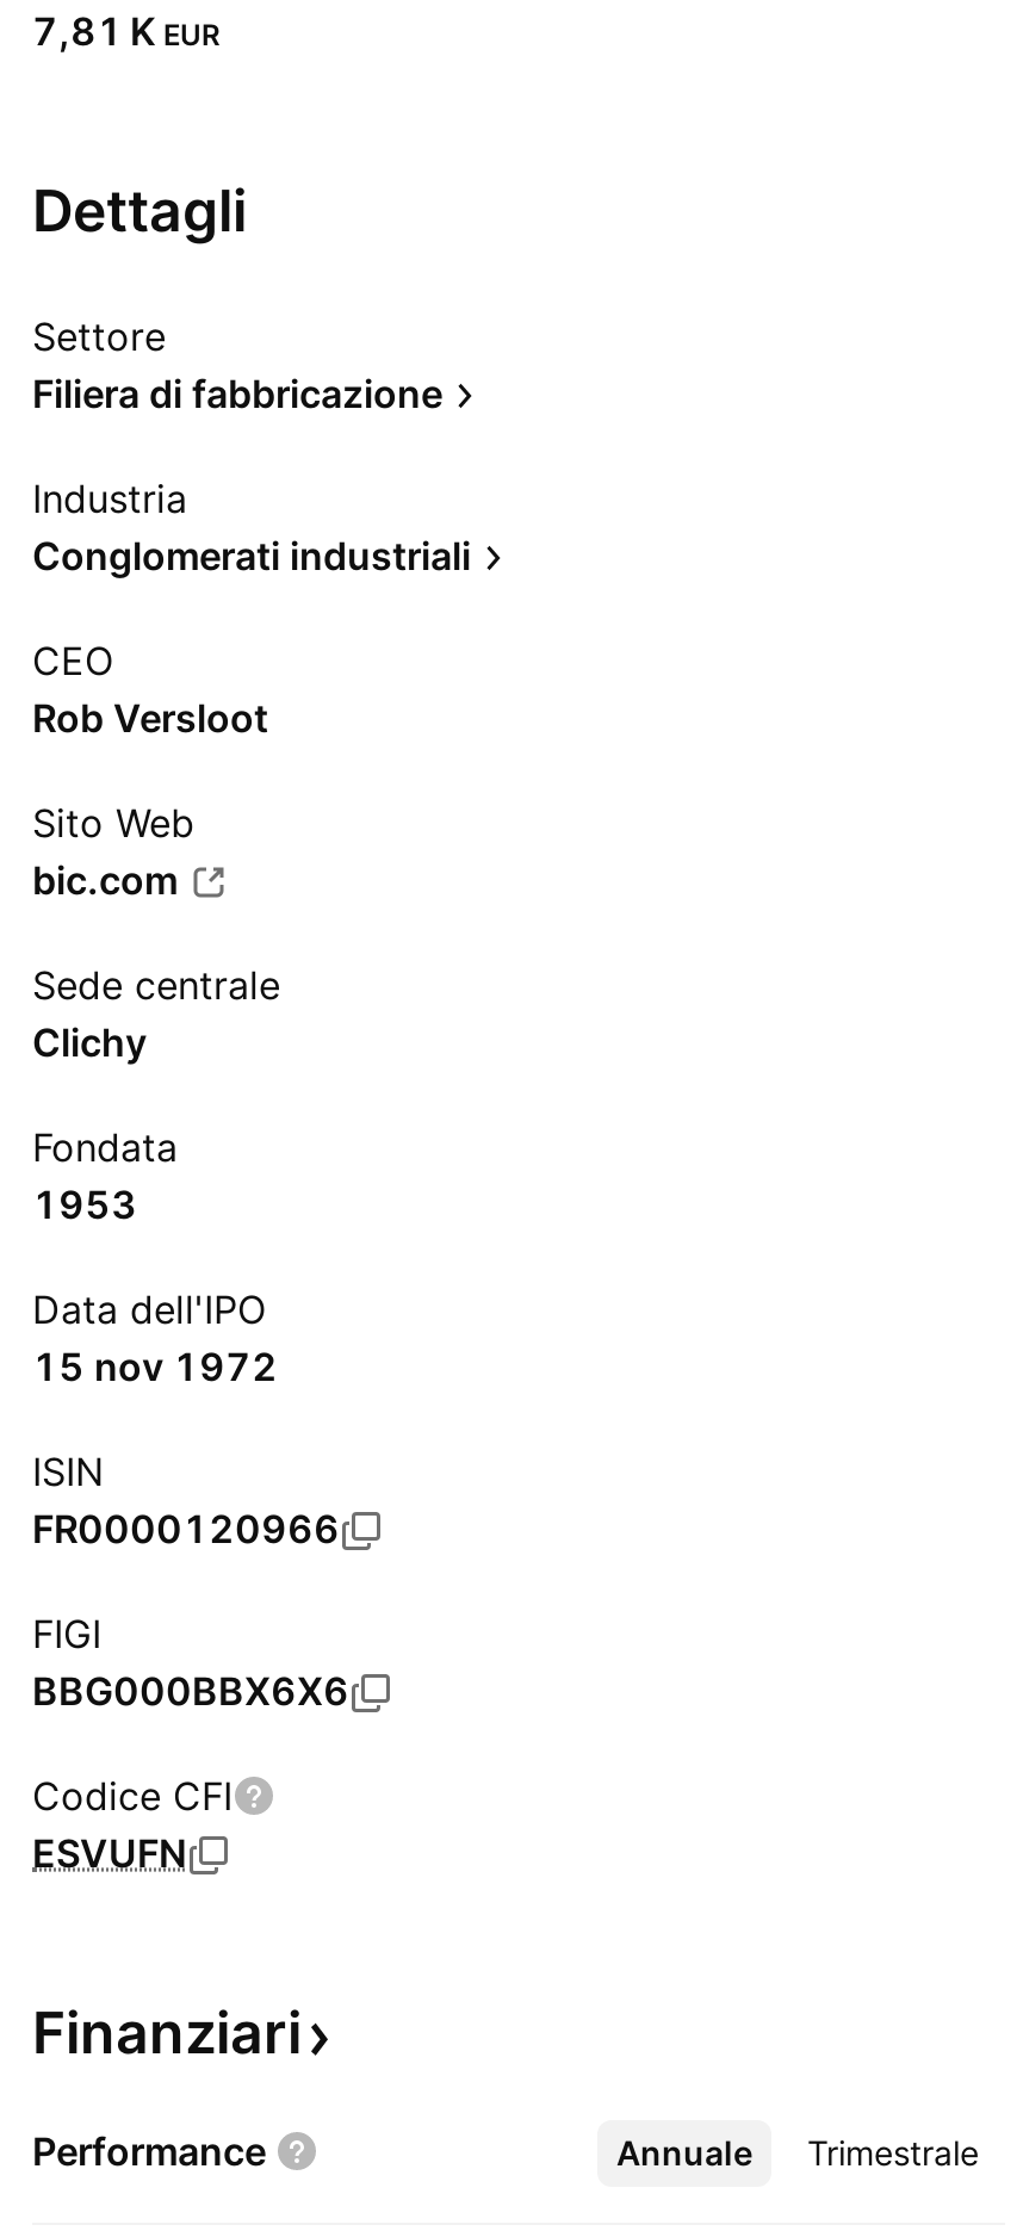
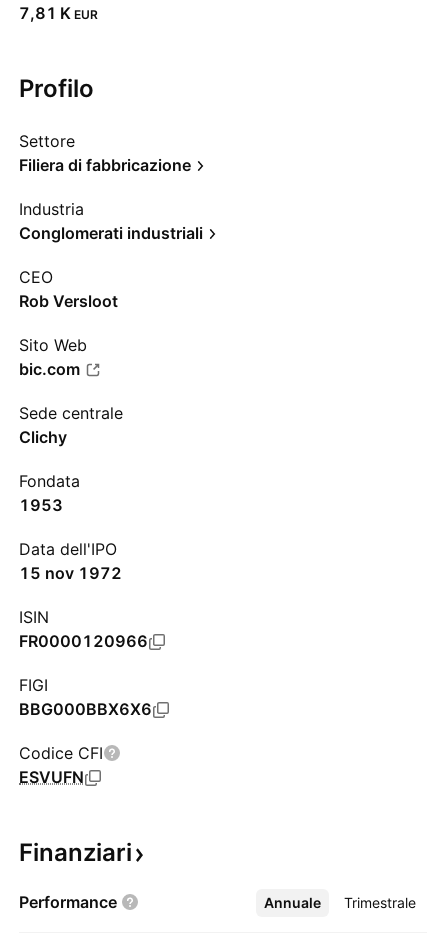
[32,176,247,246] Dettagli -> [19,74,94,103] Profilo

